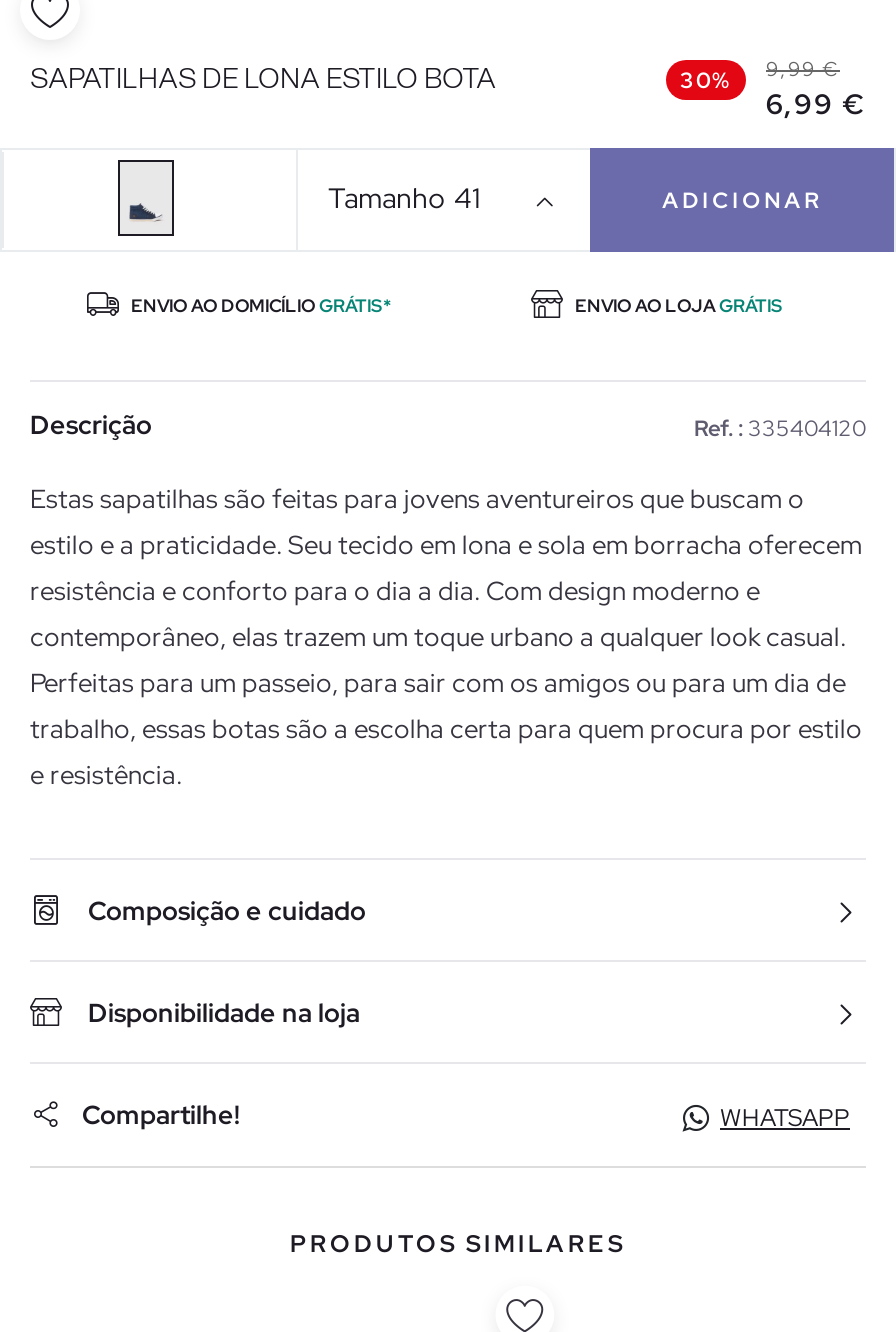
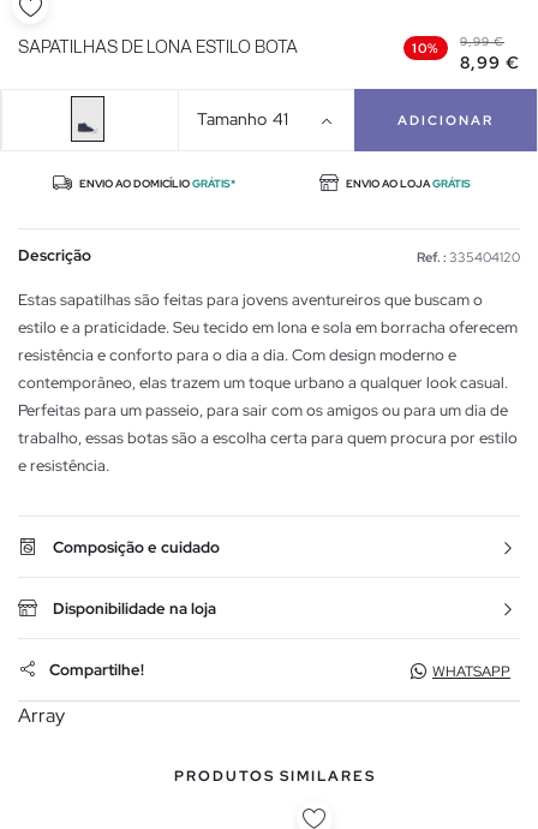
[680,55,840,93] 30% 9,99 € -> [412,33,504,56] 10% 9,99 €
[766,85,866,121] 6,99 € -> [460,51,520,73] 8,99 €
none -> [18,702,65,728] Array

